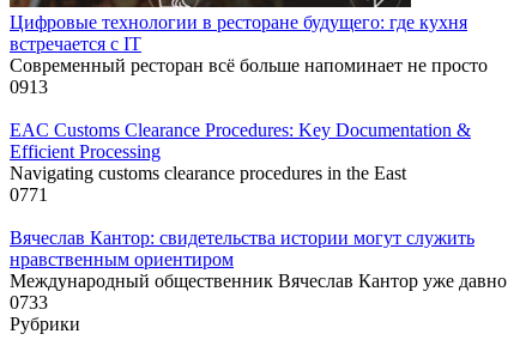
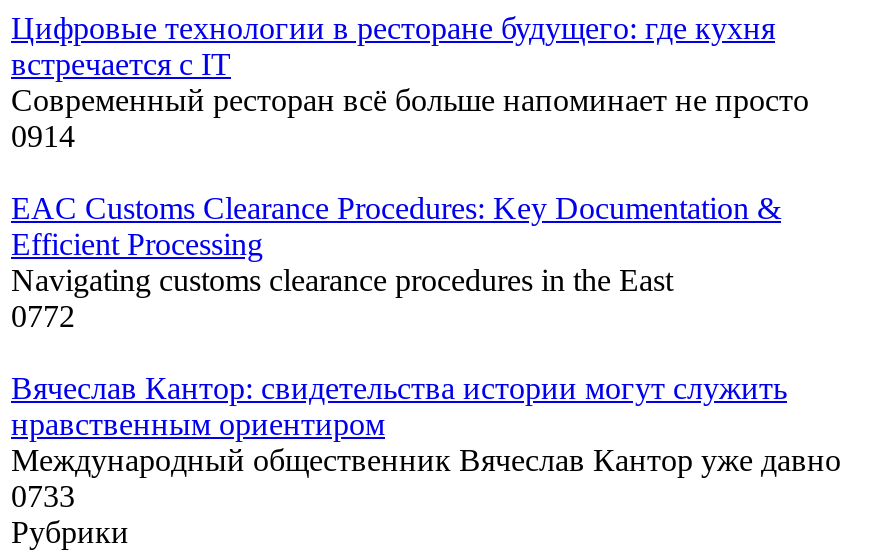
[10,76,48,97] 0913 -> [11,119,75,153] 0914
[10,184,48,204] 0771 -> [11,299,75,333] 0772

